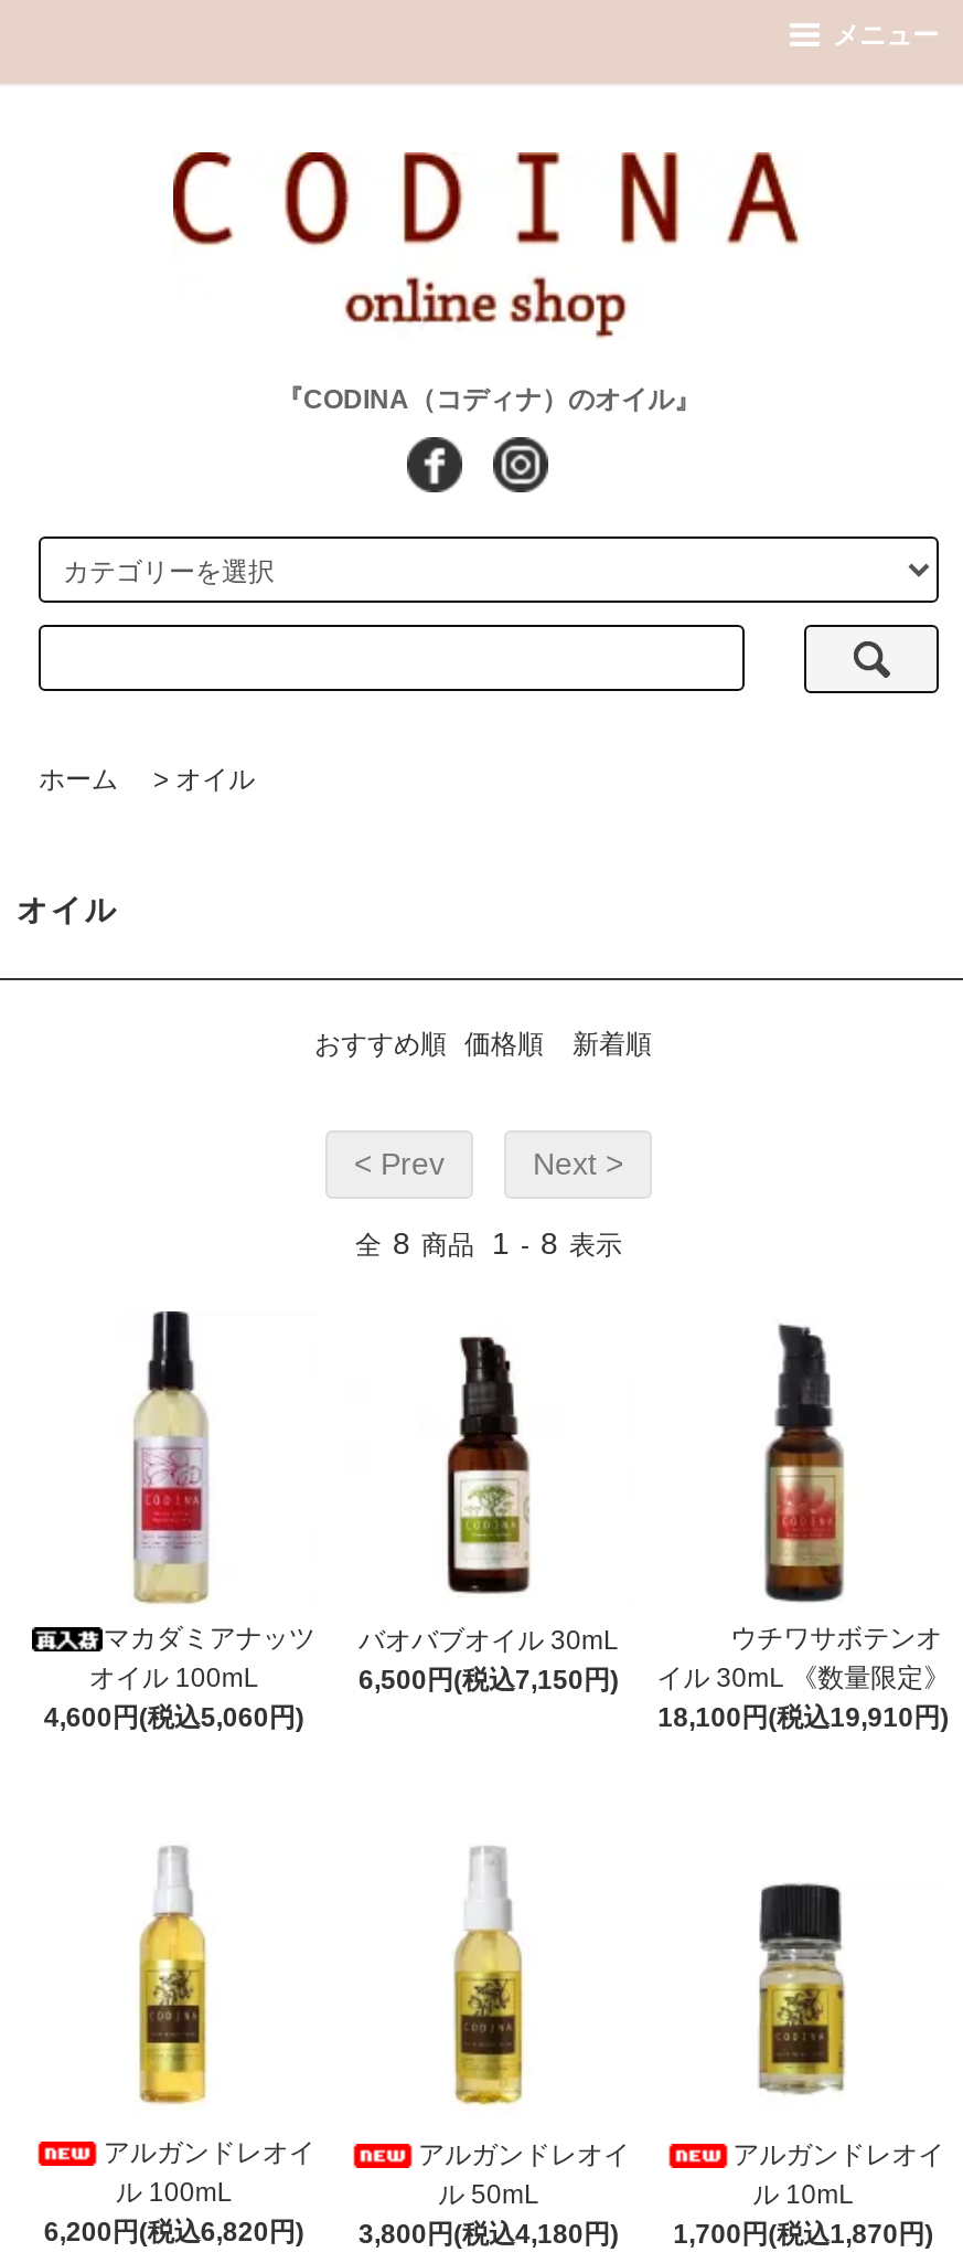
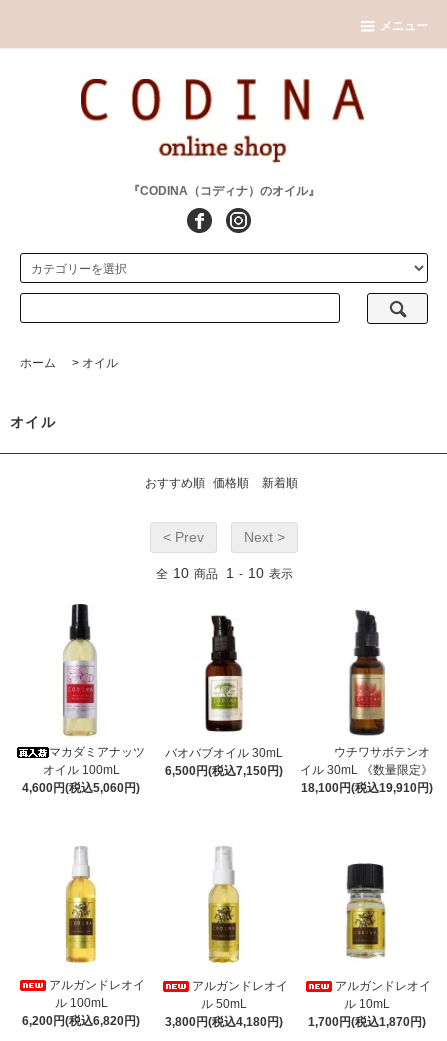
[355,1225,622,1260] 全 8 商品 1 - 8 表示 -> [155,565,292,581] 全 10 商品 1 - 10 表示

